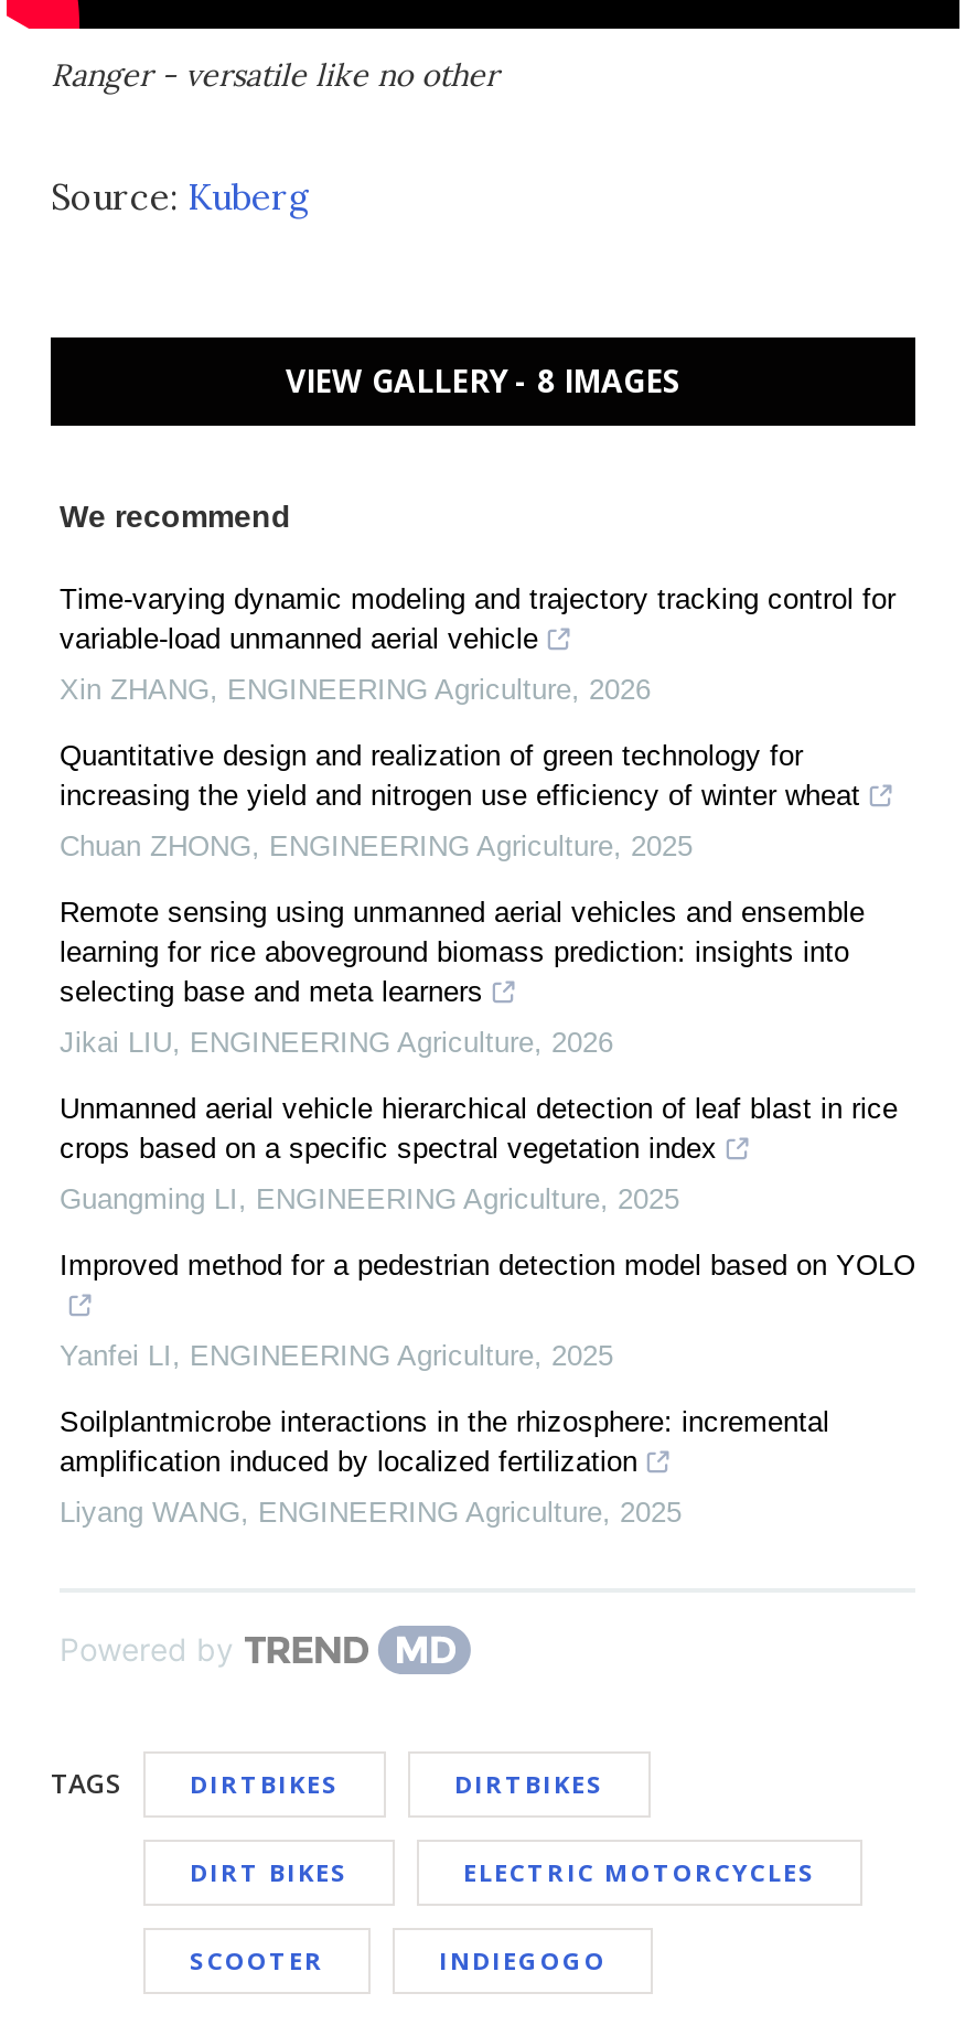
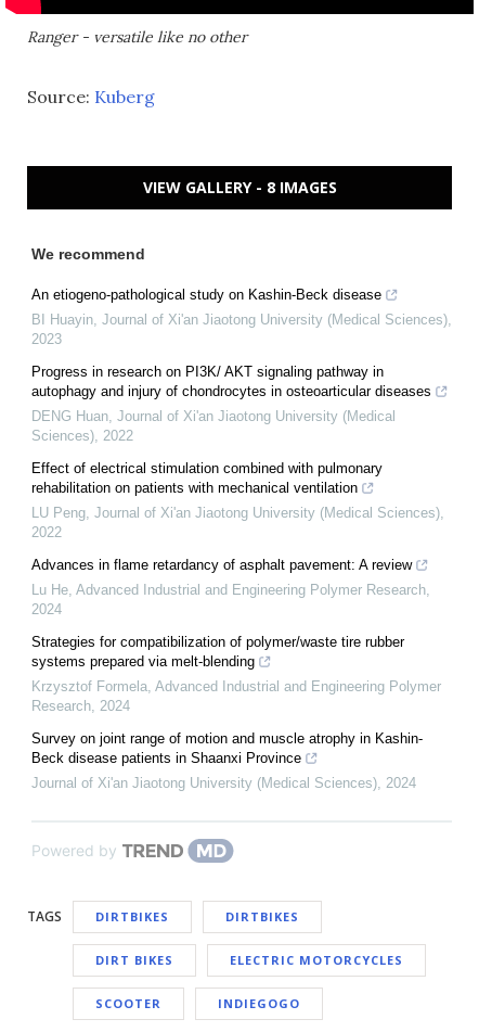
[60,583,895,656] Time-varying dynamic modeling and trajectory tracking control for | variable-load unmanned aerial vehicle -> [31,287,381,303] An etiogeno-pathological study on Kashin-Beck disease
[60,673,651,707] Xin ZHANG, ENGINEERING Agriculture, 2026 -> [31,312,452,348] BI Huayin, Journal of Xi'an Jiaotong University (Medical Sciences), | 2023
[60,740,860,812] Quantitative design and realization of green technology for | increasing the yield and nitrogen use efficiency of winter wheat -> [31,364,431,400] Progress in research on PI3K/ AKT signaling pathway in | autophagy and injury of chondrocytes in osteoarticular diseases
[60,830,693,863] Chuan ZHONG, ENGINEERING Agriculture, 2025 -> [31,408,396,444] DENG Huan, Journal of Xi'an Jiaotong University (Medical | Sciences), 2022
[60,896,865,1009] Remote sensing using unmanned aerial vehicles and ensemble | learning for rice aboveground biomass prediction: insights into | selecting base and meta learners -> [31,460,383,496] Effect of electrical stimulation combined with pulmonary | rehabilitation on patients with mechanical ventilation
[60,1026,613,1059] Jikai LIU, ENGINEERING Agriculture, 2026 -> [31,505,444,541] LU Peng, Journal of Xi'an Jiaotong University (Medical Sciences), | 2022
[60,1093,898,1165] Unmanned aerial vehicle hierarchical detection of leaf blast in rice | crops based on a specific spectral vegetation index -> [31,557,412,573] Advances in flame retardancy of asphalt pavement: A review
[60,1183,679,1216] Guangming LI, ENGINEERING Agriculture, 2025 -> [31,582,430,618] Lu He, Advanced Industrial and Engineering Polymer Research, | 2024
[60,1249,915,1282] Improved method for a pedestrian detection model based on YOLO -> [31,634,404,670] Strategies for compatibilization of polymer/waste tire rubber | systems prepared via melt-blending
[60,1340,613,1373] Yanfei LI, ENGINEERING Agriculture, 2025 -> [31,679,441,714] Krzysztof Formela, Advanced Industrial and Engineering Polymer | Research, 2024
[60,1406,829,1479] Soilplantmicrobe interactions in the rhizosphere: incremental | amplification induced by localized fertilization -> [31,731,423,766] Survey on joint range of motion and muscle atrophy in Kashin- | Beck disease patients in Shaanxi Province
[60,1496,682,1529] Liyang WANG, ENGINEERING Agriculture, 2025 -> [31,775,416,791] Journal of Xi'an Jiaotong University (Medical Sciences), 2024

